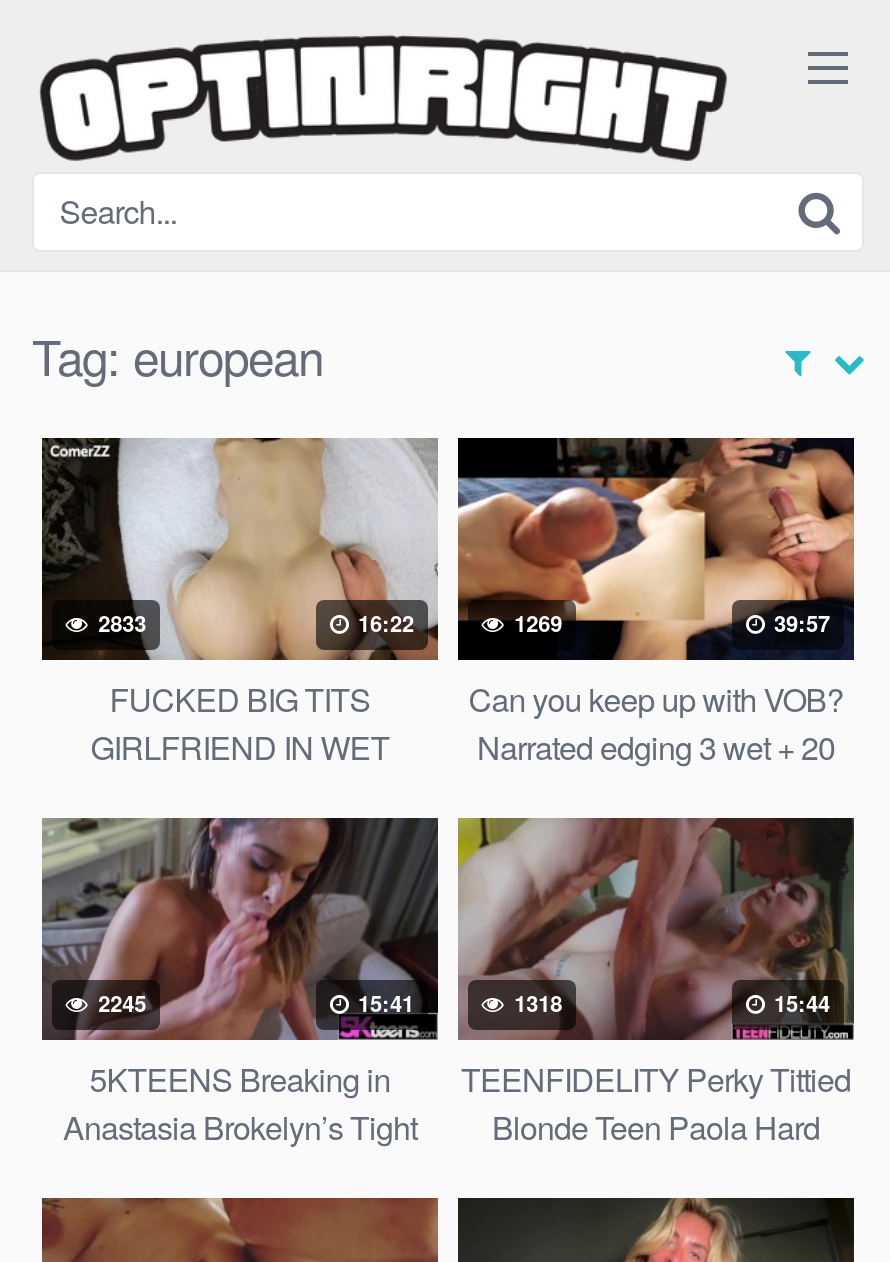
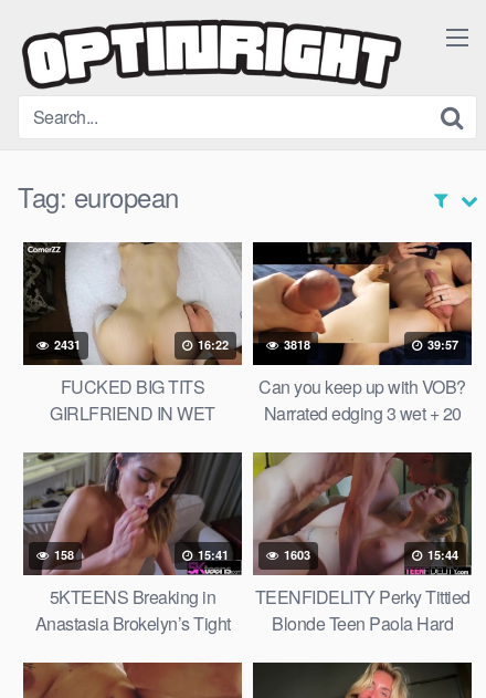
[92,609,146,639] 2833 -> [51,337,81,353] 2431
[508,609,562,639] 1269 -> [281,337,310,353] 3818
[92,988,146,1018] 2245 -> [51,547,74,563] 158
[508,988,562,1018] 1318 -> [281,547,310,563] 1603

